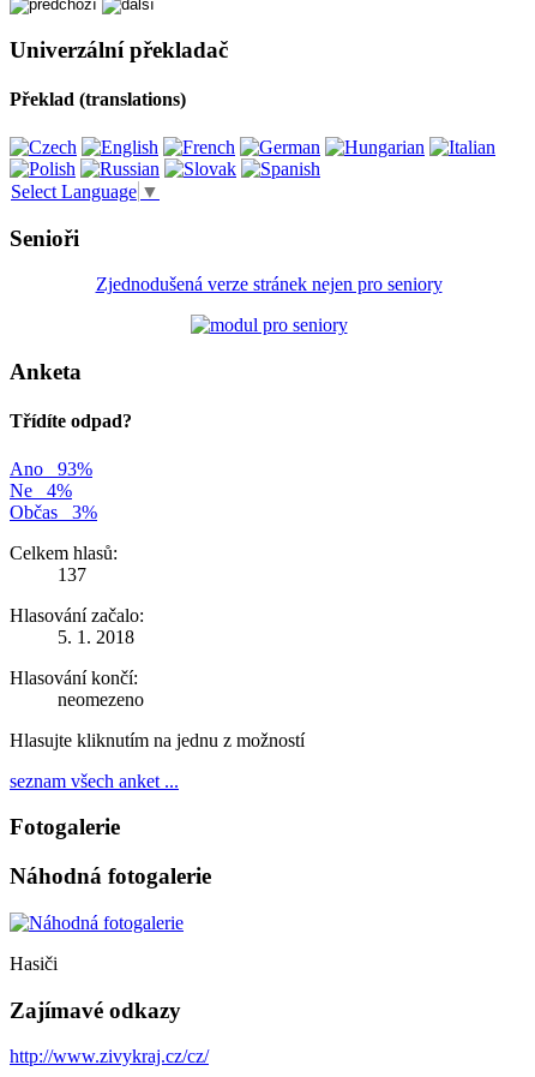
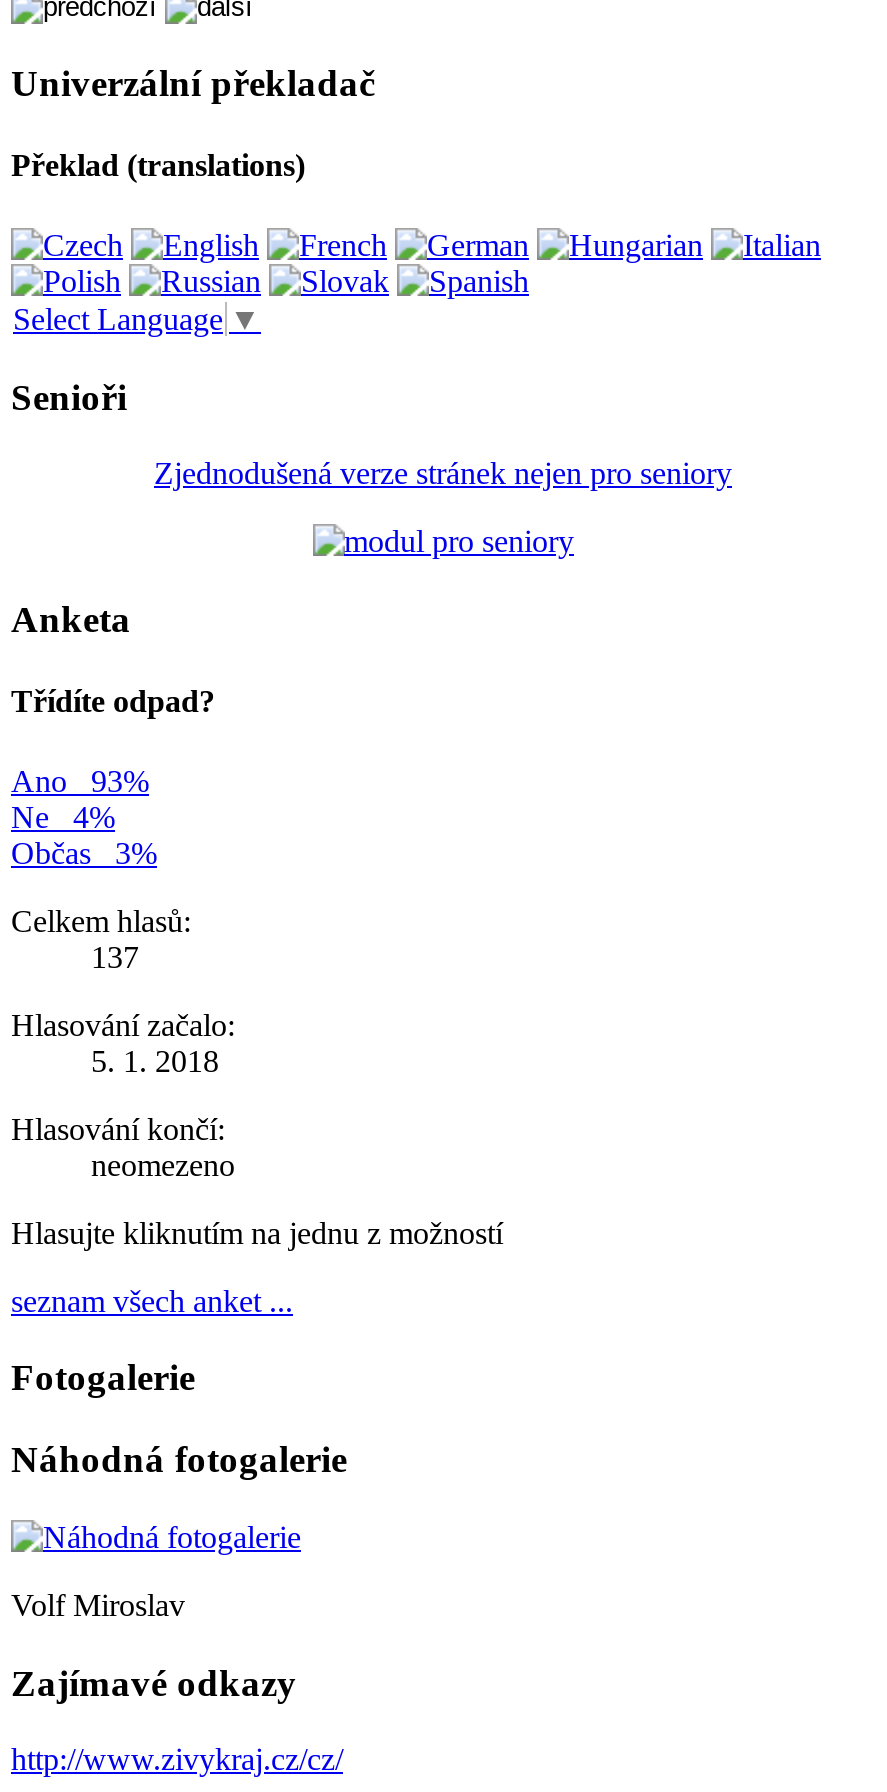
[10,953,58,974] Hasiči -> [11,1588,185,1622] Volf Miroslav

